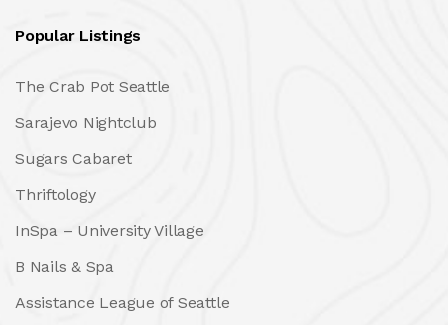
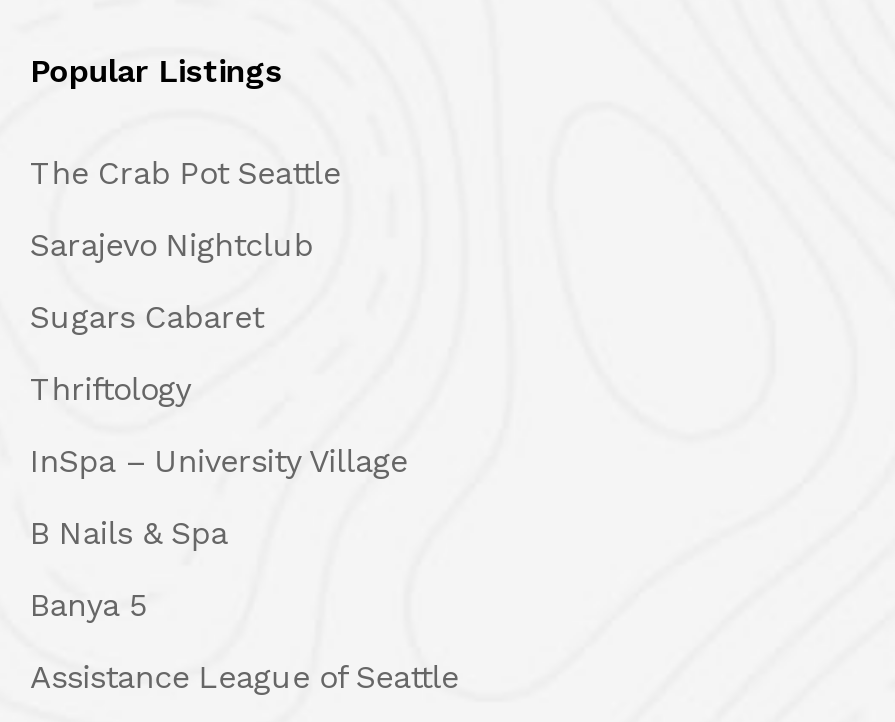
none -> [30,585,147,623] Banya 5

